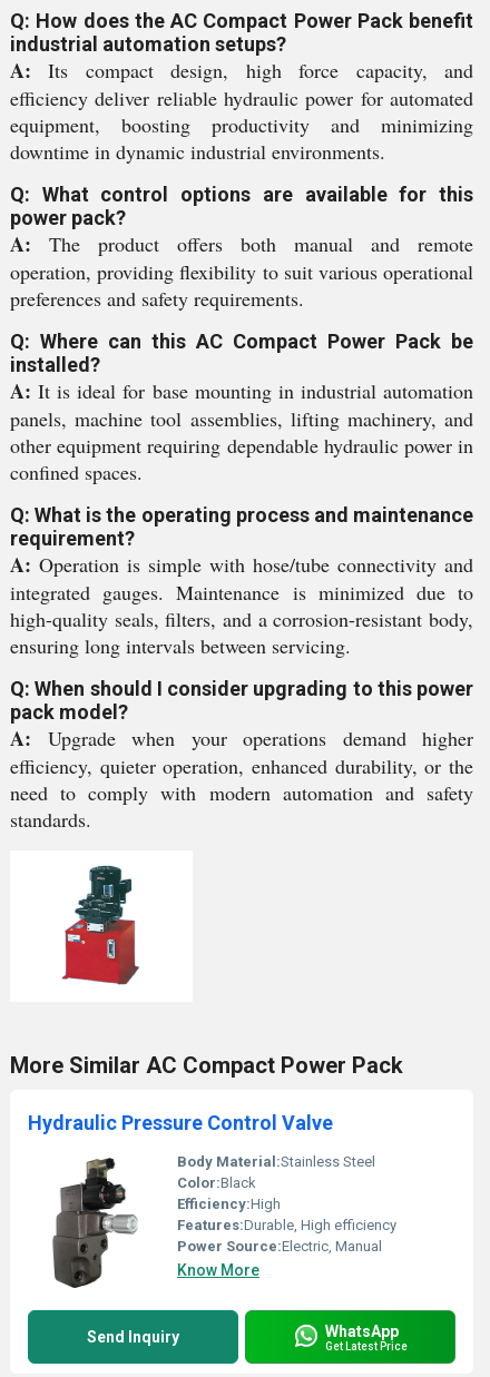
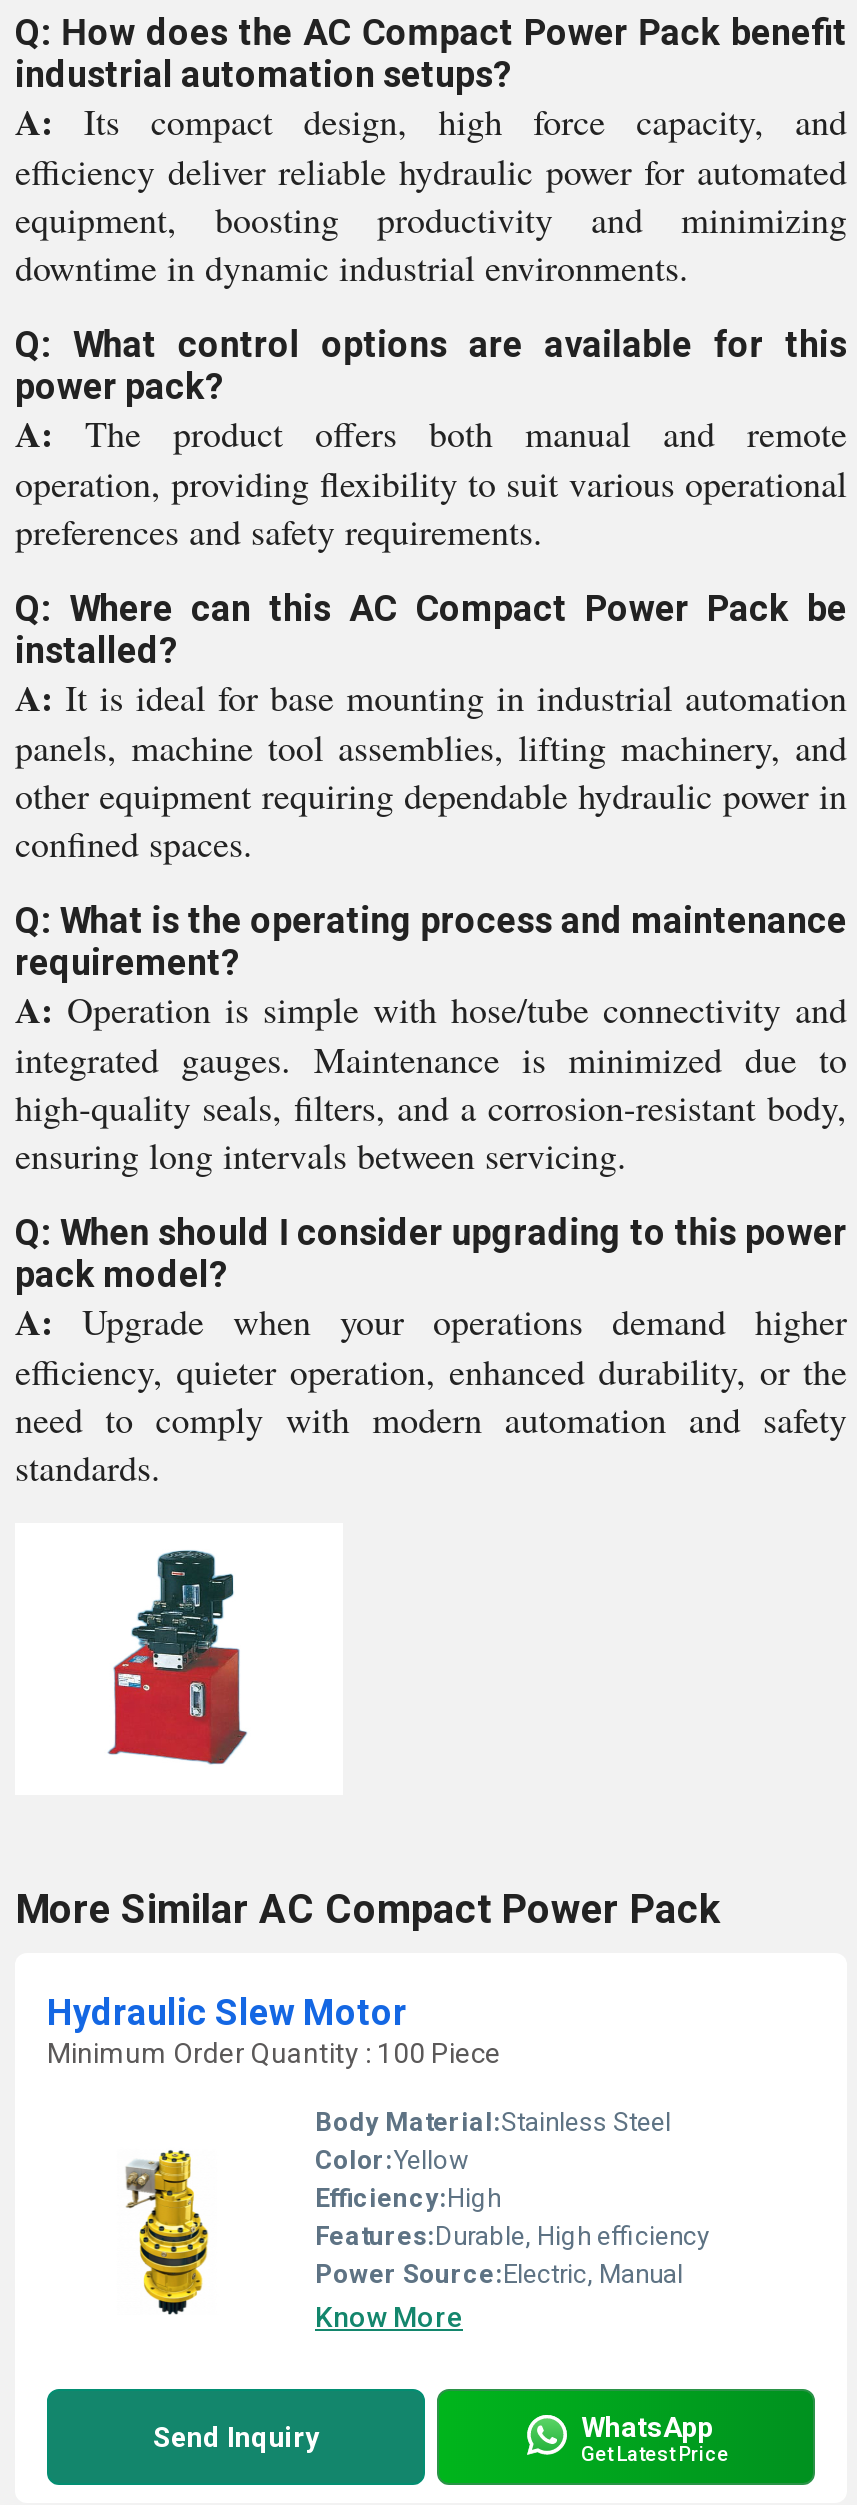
[28,1111,333,1134] Hydraulic Pressure Control Valve -> [47,1991,501,2069] Hydraulic Slew Motor | Minimum Order Quantity : 100 Piece
[51,1162,256,1289] [image] | Color:Black -> [91,2117,469,2349] [image] | Color:Yellow

